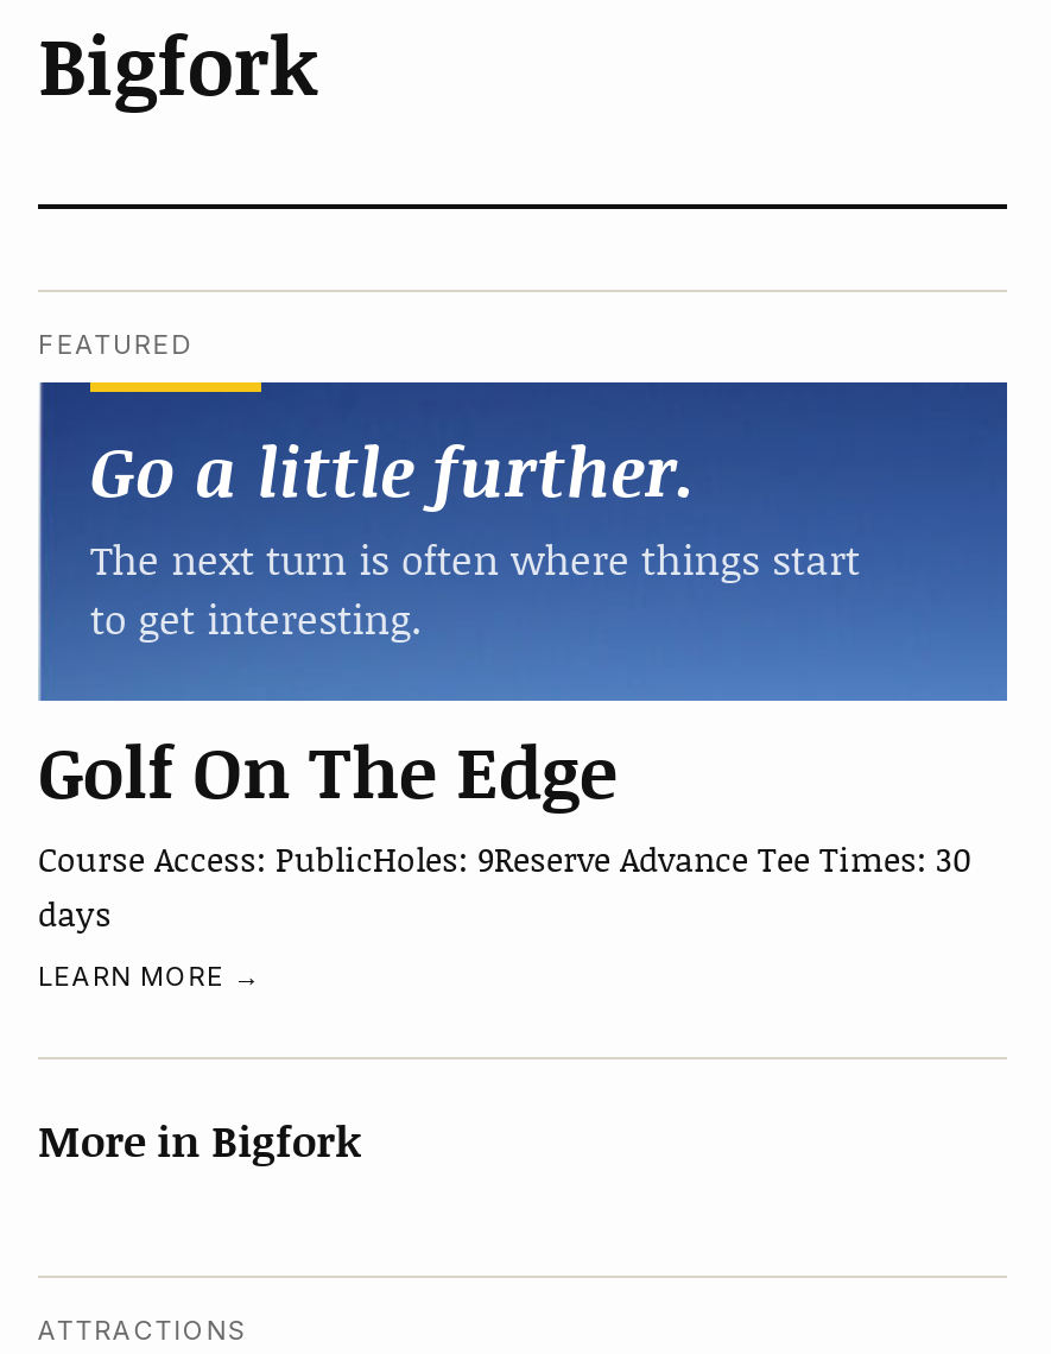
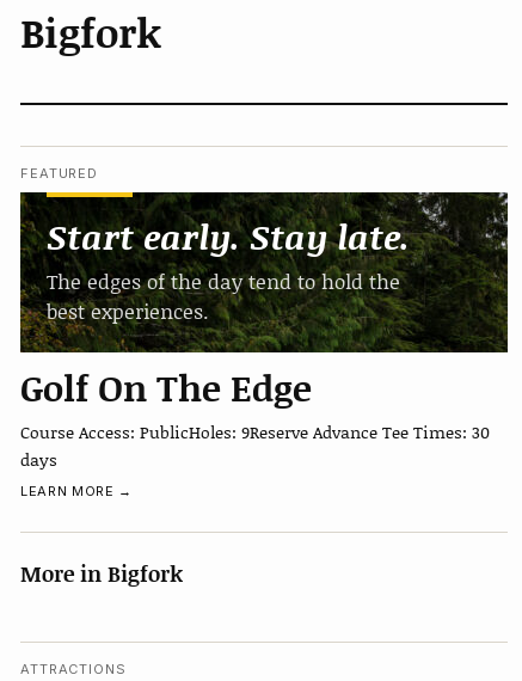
[90,420,860,646] Go a little further. | The next turn is often where things start | to get interesting. -> [47,211,410,325] Start early. Stay late. | The edges of the day tend to hold the | best experiences.

